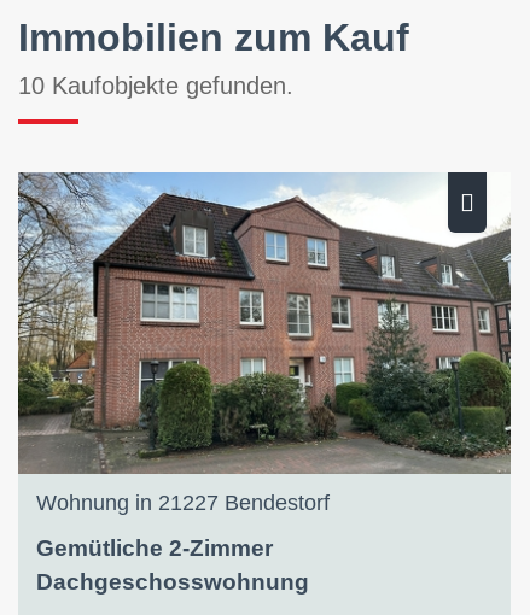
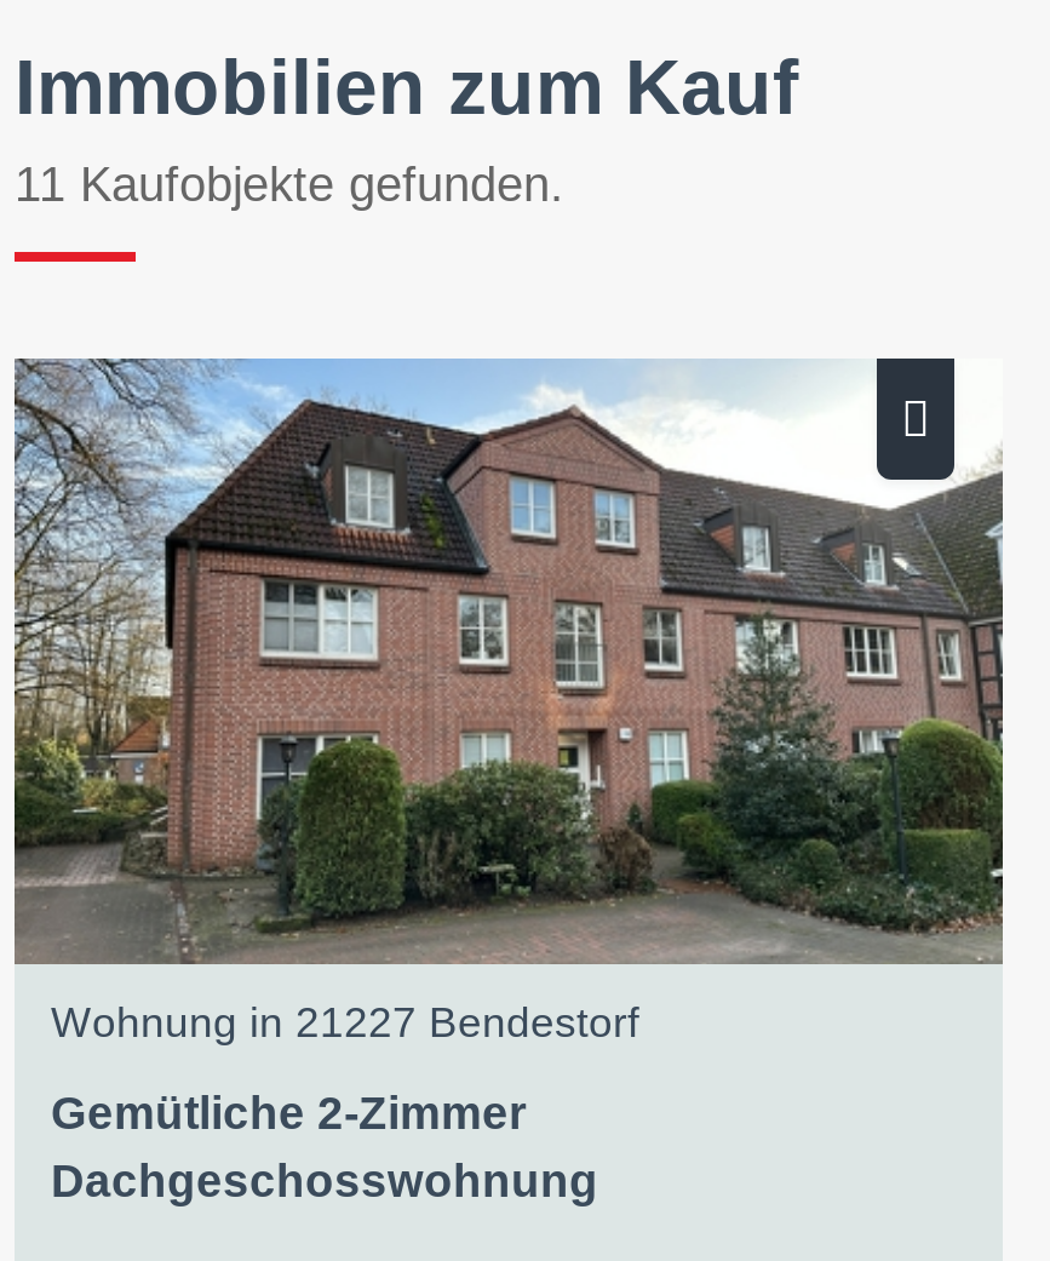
[18,72,293,99] 10 Kaufobjekte gefunden. -> [15,157,564,211] 11 Kaufobjekte gefunden.

